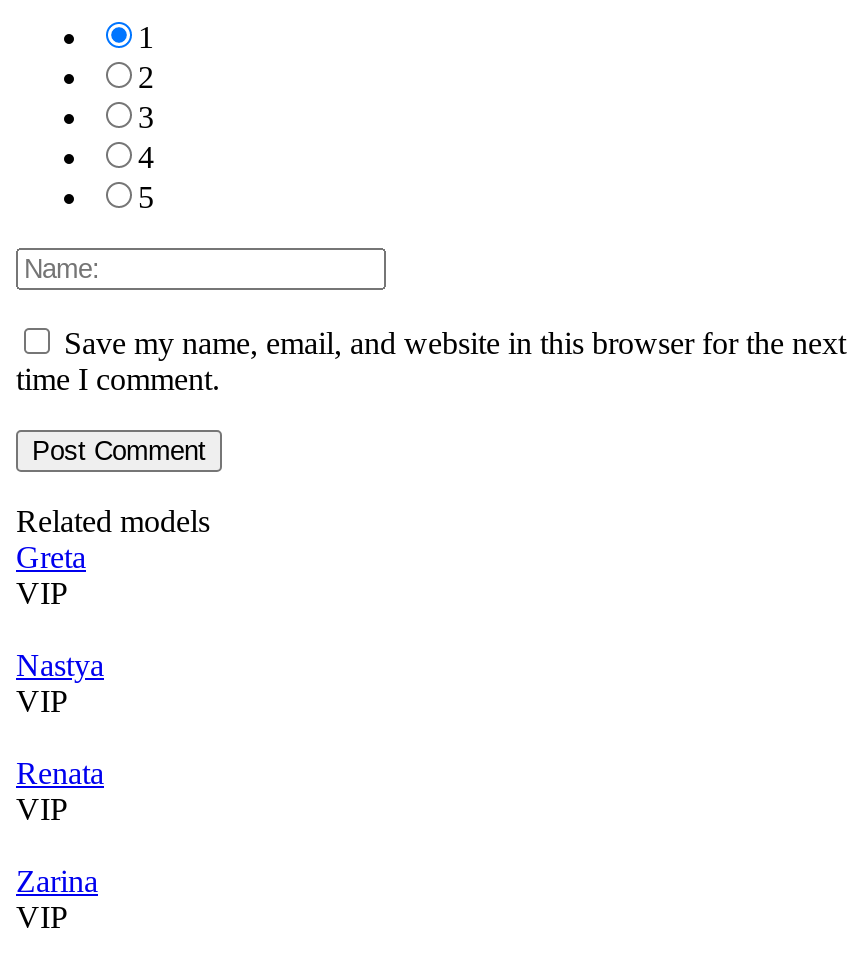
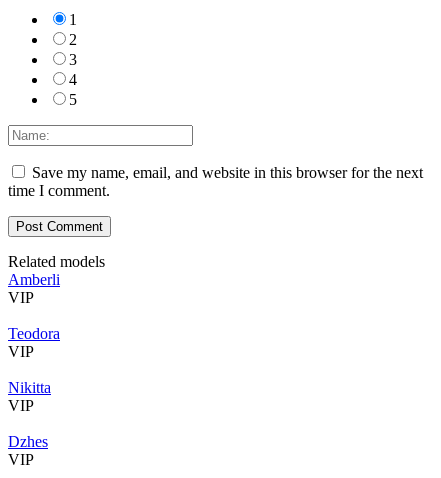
[16,540,86,574] Greta -> [8,271,60,288] Amberli
[16,648,104,682] Nastya -> [8,325,60,342] Teodora
[16,756,104,790] Renata -> [8,379,51,396] Nikitta
[16,864,98,898] Zarina -> [8,433,48,450] Dzhes

